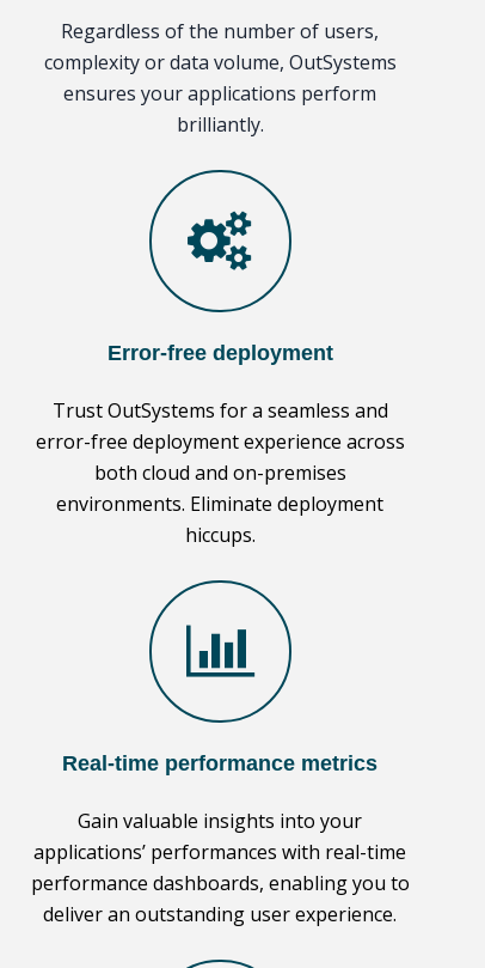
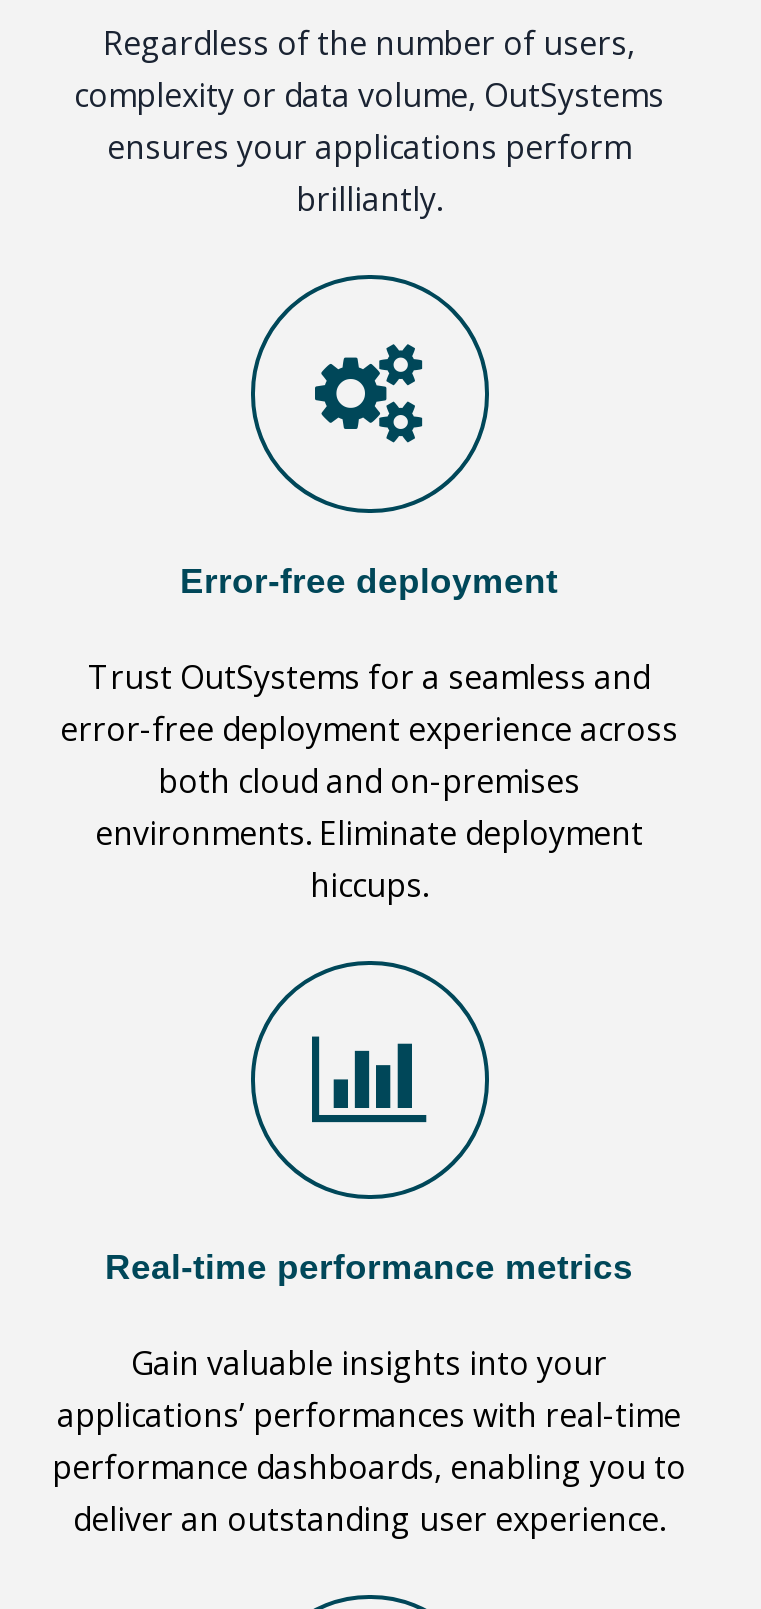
[185,626,254,676] [image] -> [309,1039,415,1119] [image]

